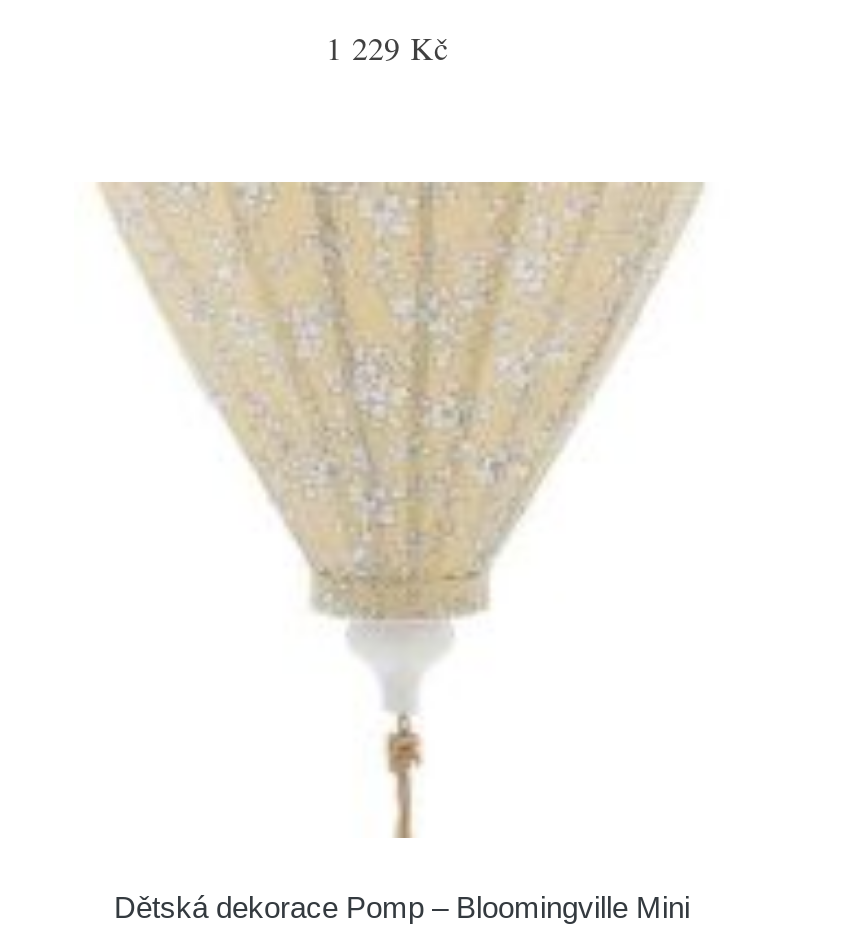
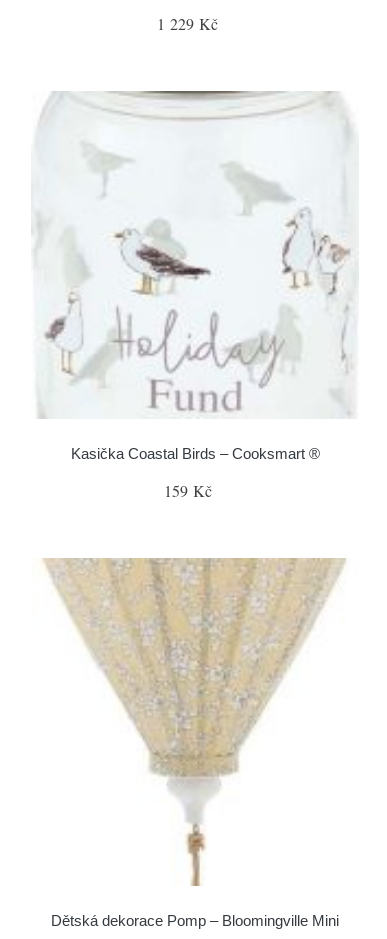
none -> [31,90,359,501] [image] | Kasička Coastal Birds – Cooksmart ® | 159 Kč

